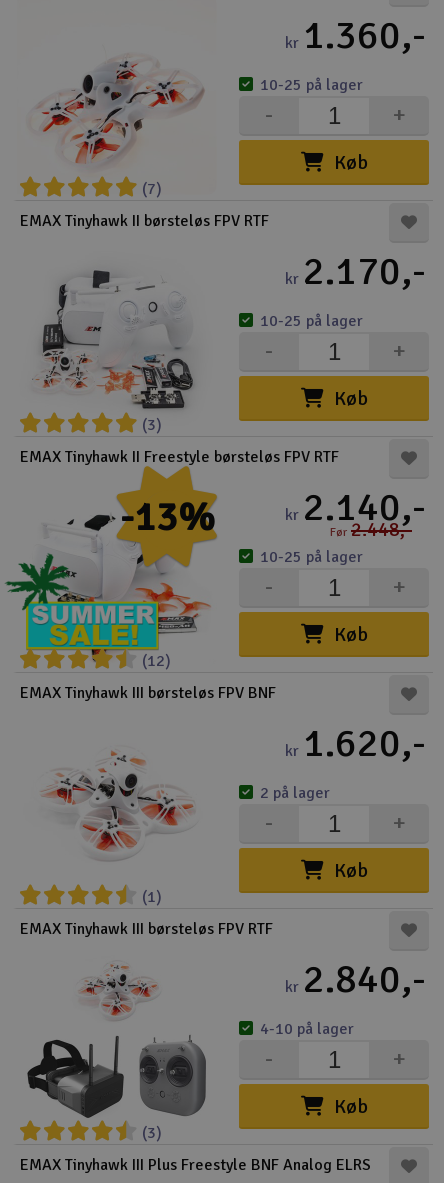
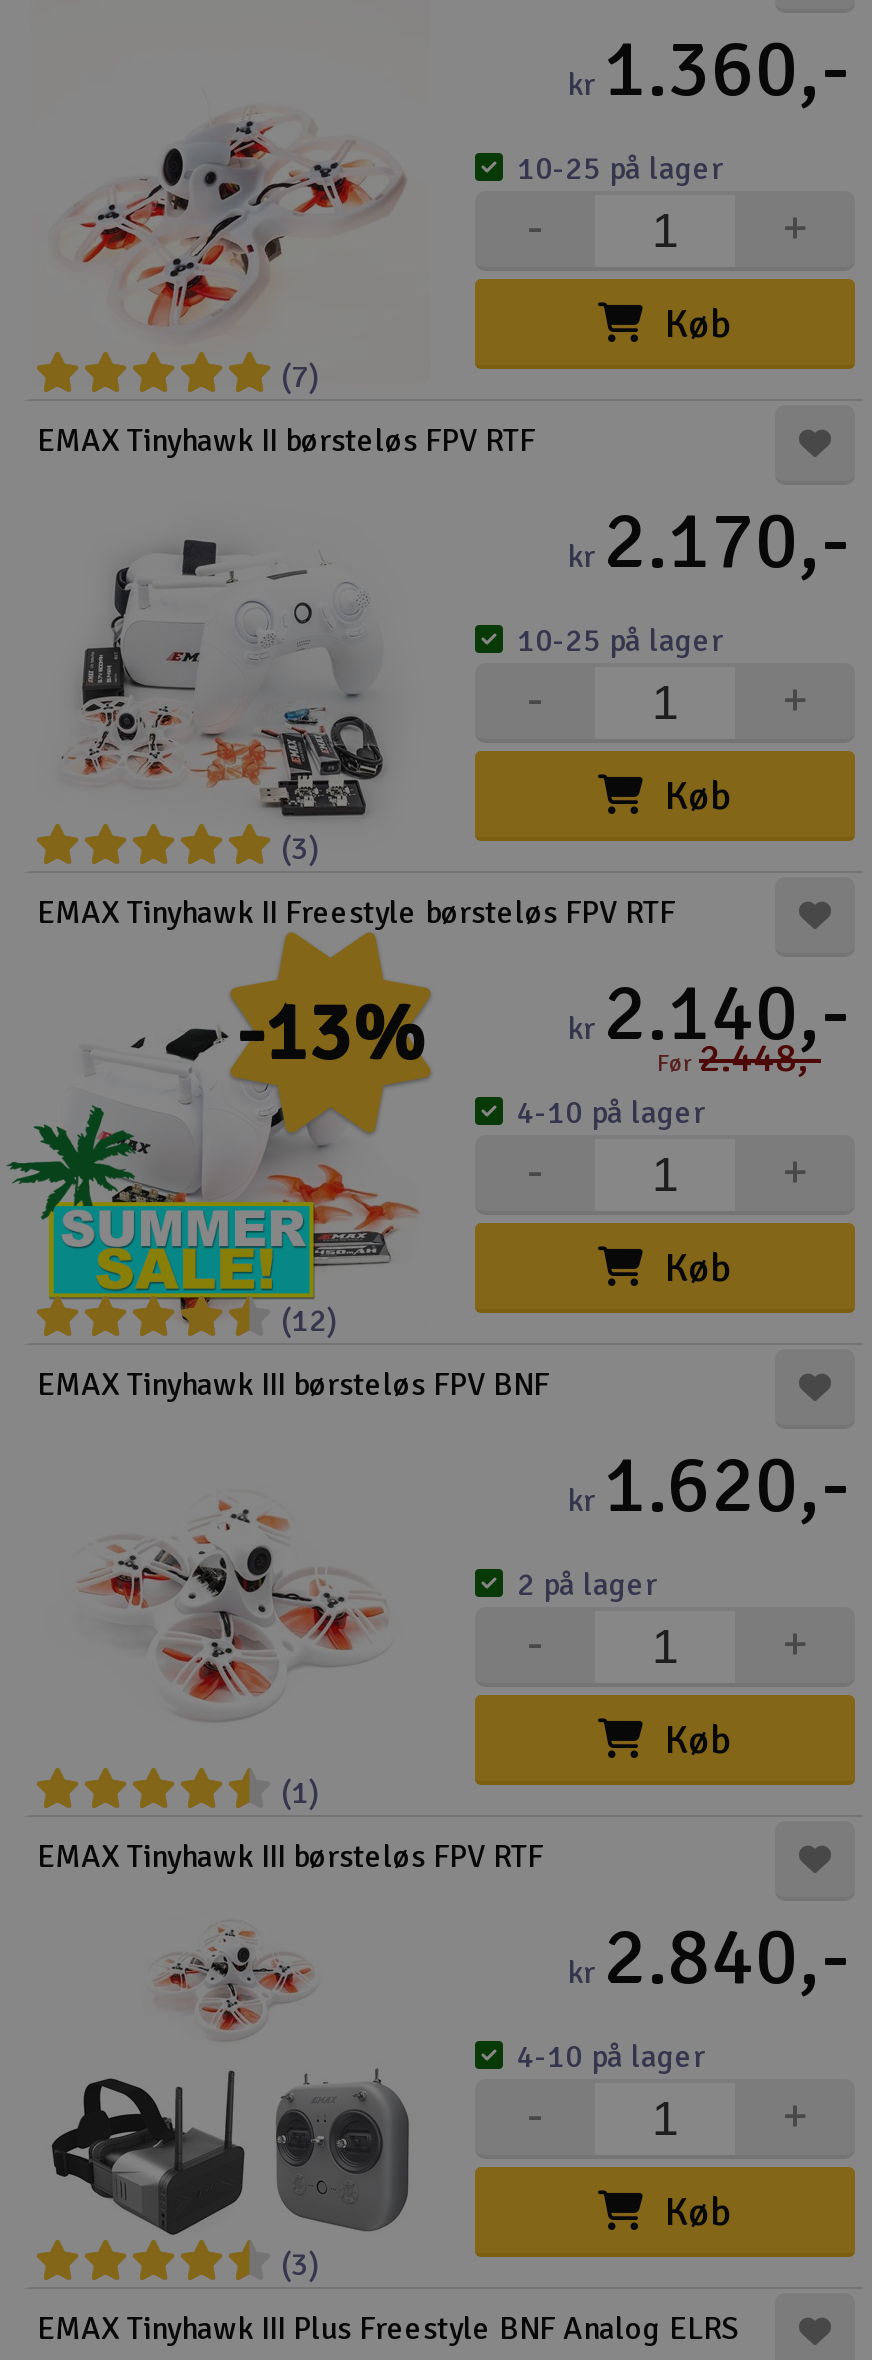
[260,547,363,567] 10-25 på lager -> [517,1093,705,1133] 4-10 på lager

